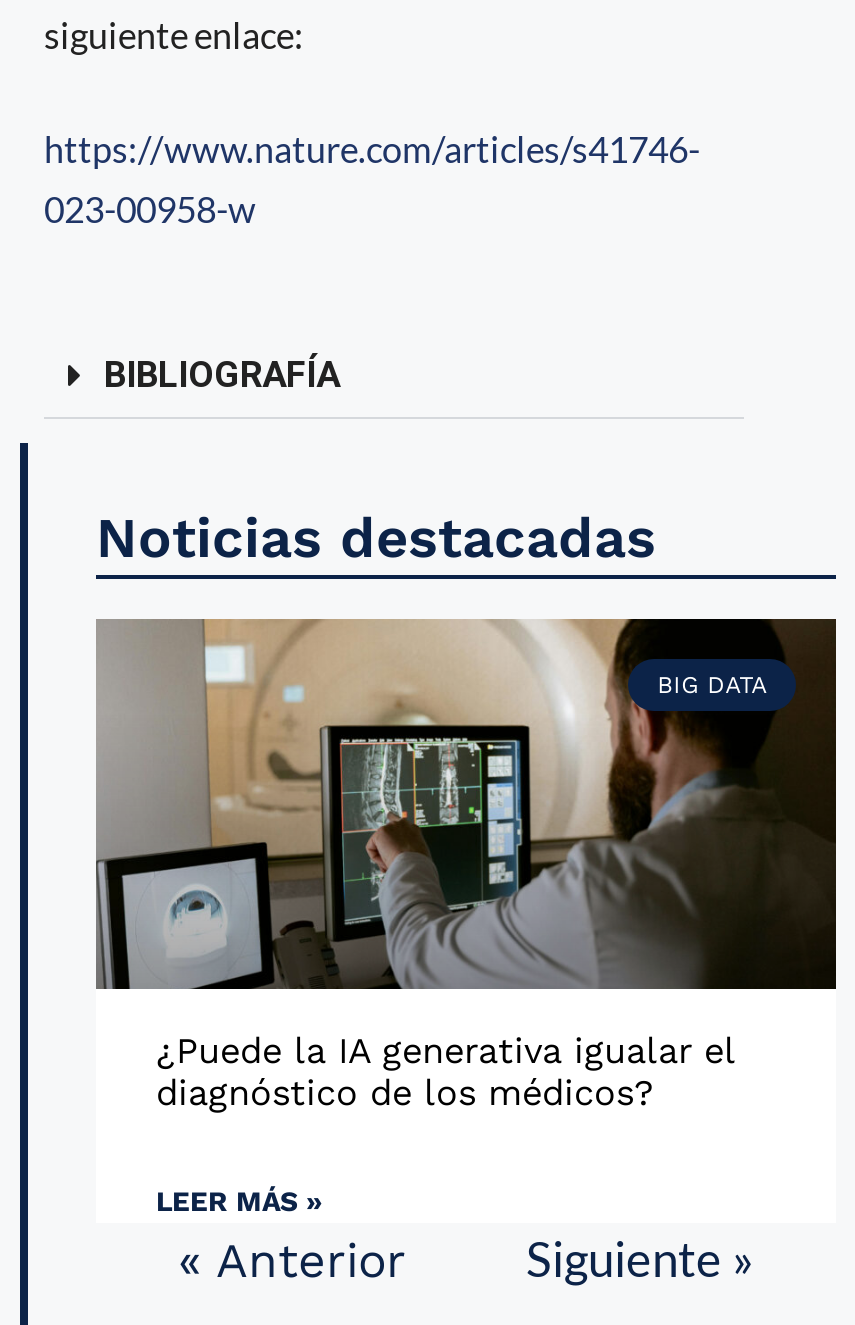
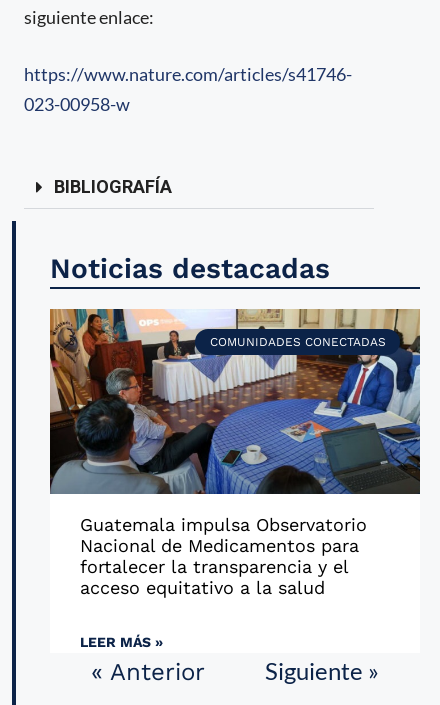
[98,618,838,990] [image] | BIG DATA -> [49,308,421,495] [image] | COMUNIDADES CONECTADAS
[156,1028,734,1112] ¿Puede la IA generativa igualar el | diagnóstico de los médicos? -> [80,514,367,598] Guatemala impulsa Observatorio | Nacional de Medicamentos para | fortalecer la transparencia y el | acceso equitativo a la salud

